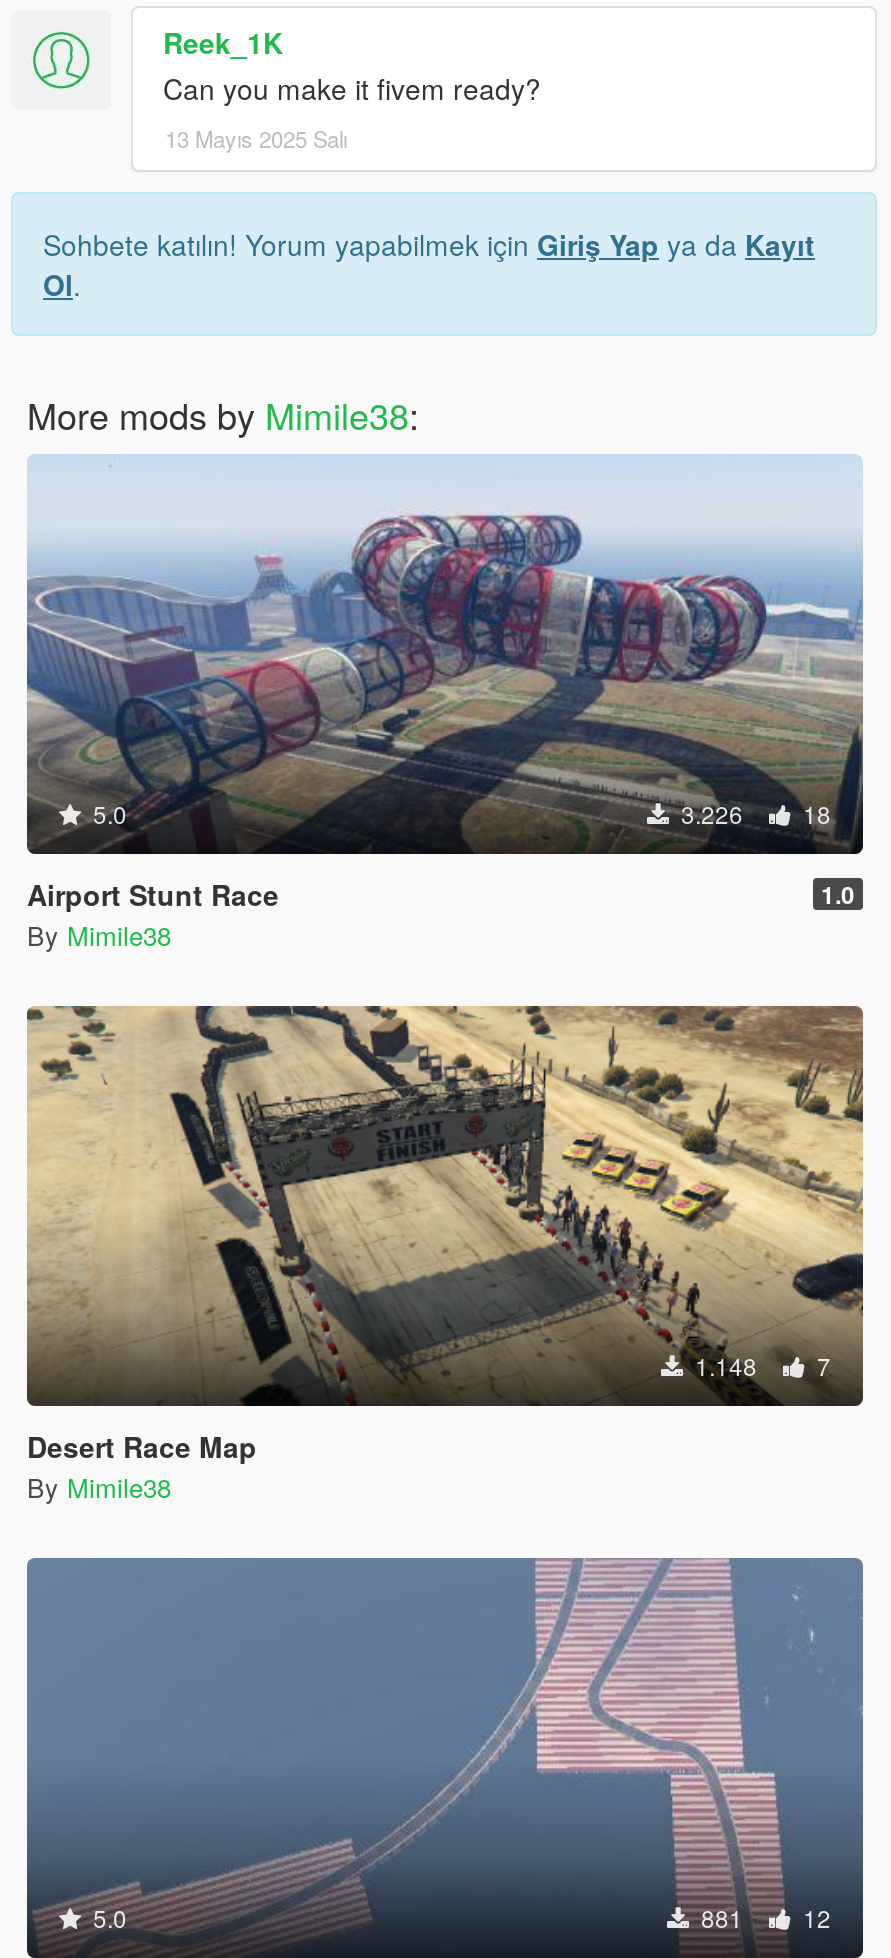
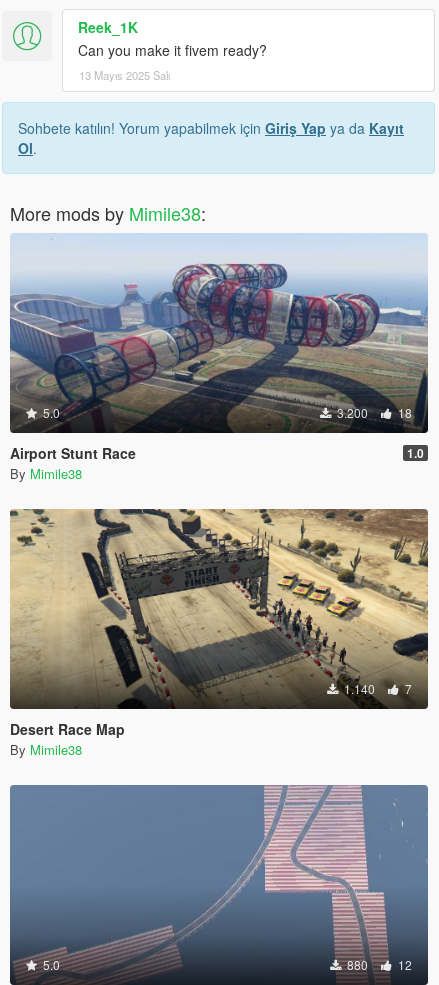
[675,796,831,830] 3.226 18 -> [334,404,412,421] 3.200 18
[689,1348,831,1382] 1.148 7 -> [341,680,412,697] 1.140 7
[695,1900,831,1934] 881 12 -> [344,956,412,973] 880 12

